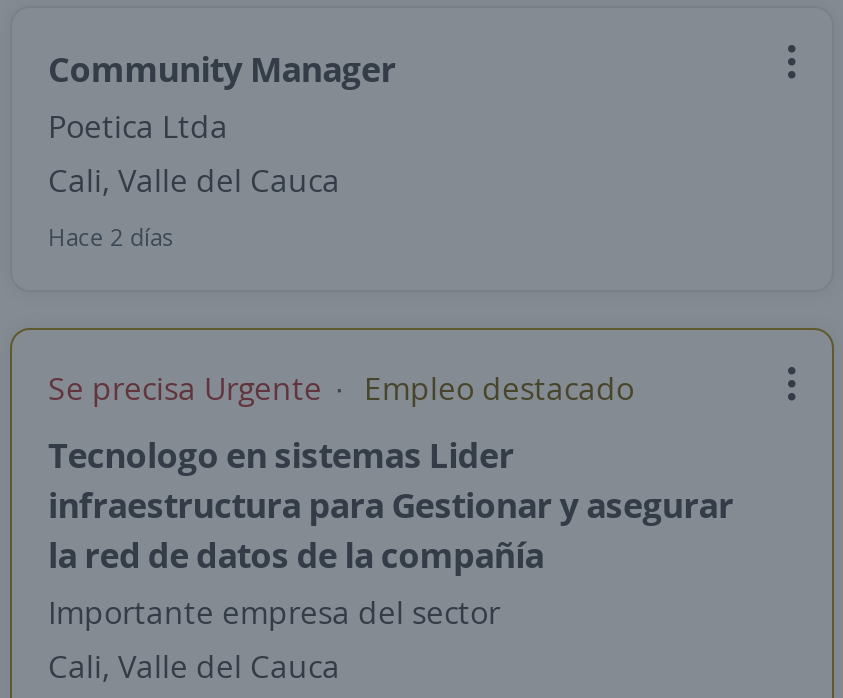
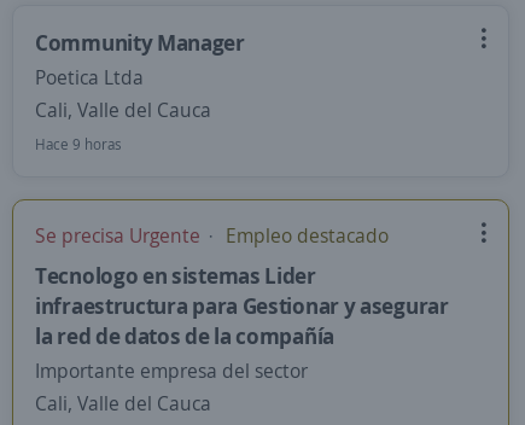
[48,220,174,254] Hace 2 días -> [35,134,122,155] Hace 9 horas

